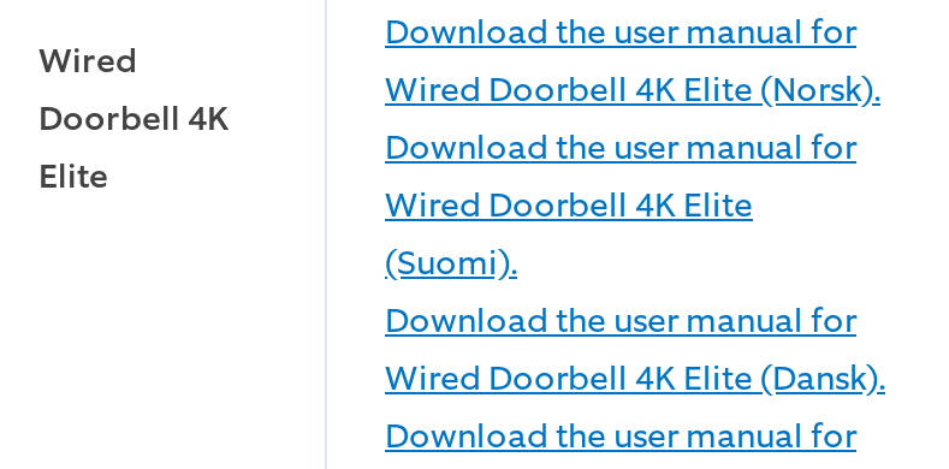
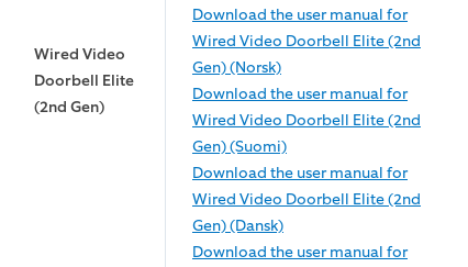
[38,39,229,200] Wired | Doorbell 4K | Elite -> [34,44,134,118] Wired Video | Doorbell Elite | (2nd Gen)
[385,68,880,114] Wired Doorbell 4K Elite (Norsk). -> [192,31,421,78] Wired Video Doorbell Elite (2nd | Gen) (Norsk)
[385,183,753,287] Wired Doorbell 4K Elite | (Suomi). -> [192,110,421,157] Wired Video Doorbell Elite (2nd | Gen) (Suomi)
[385,356,885,402] Wired Doorbell 4K Elite (Dansk). -> [192,189,421,236] Wired Video Doorbell Elite (2nd | Gen) (Dansk)

